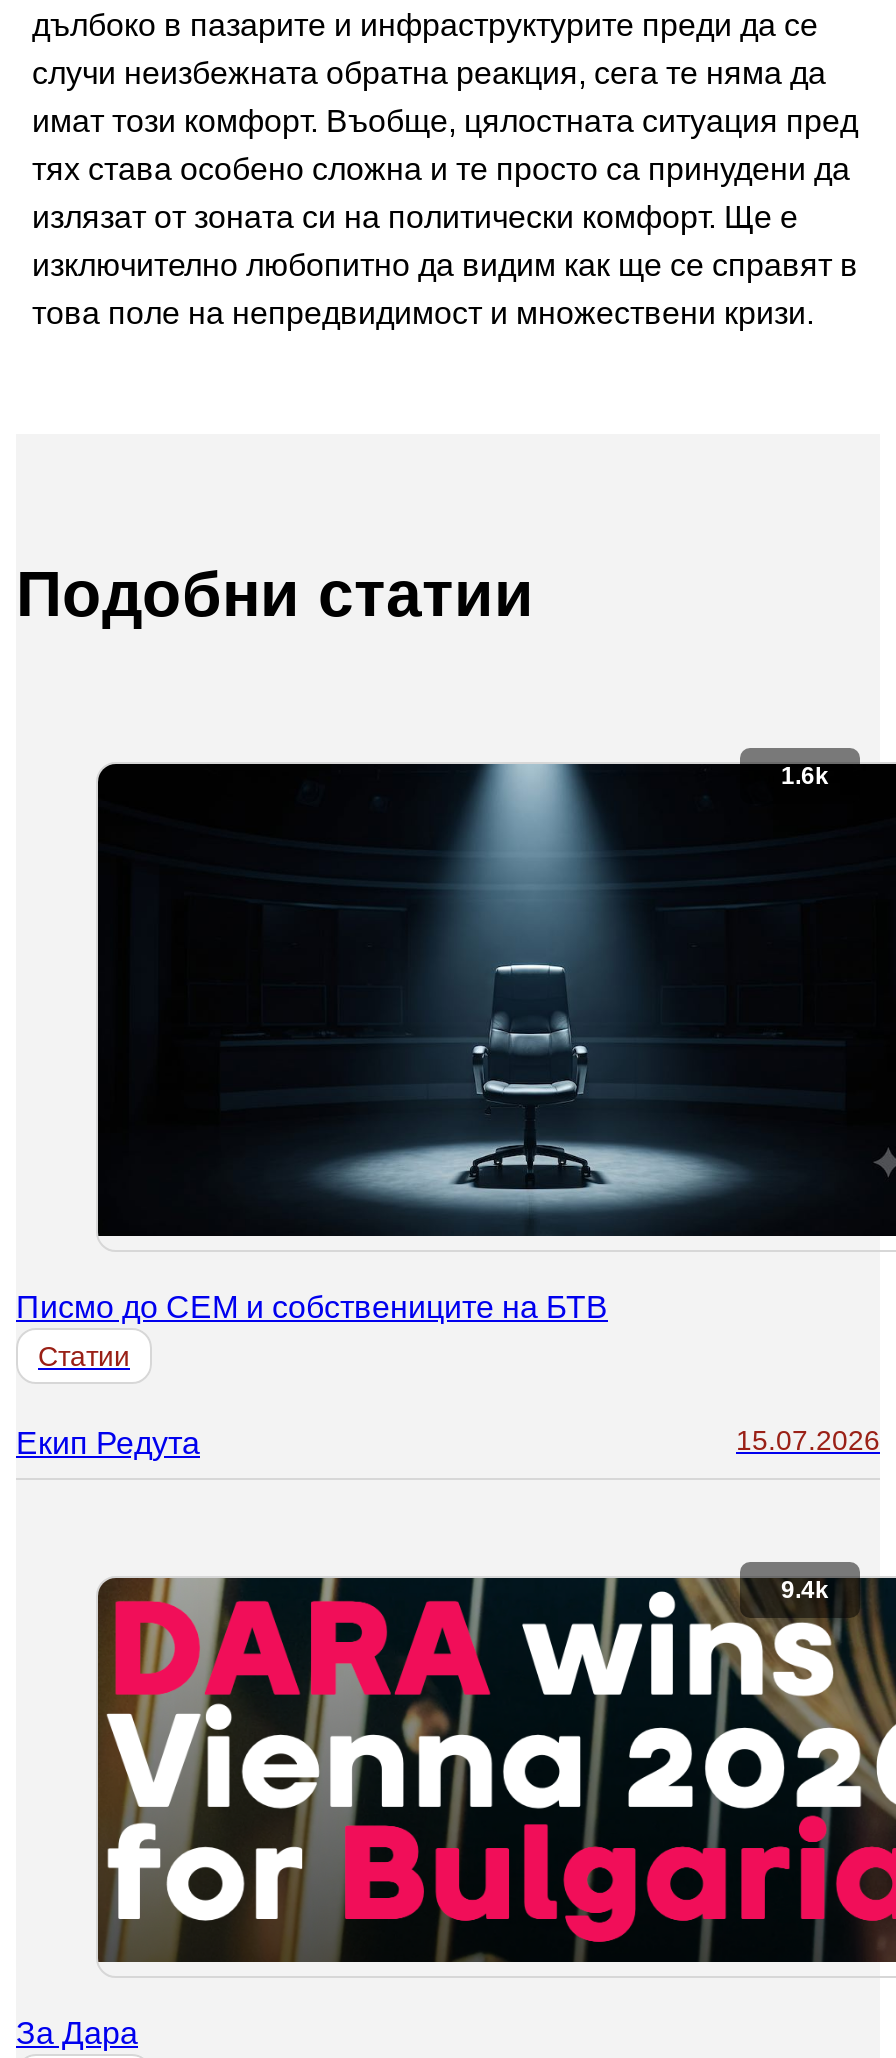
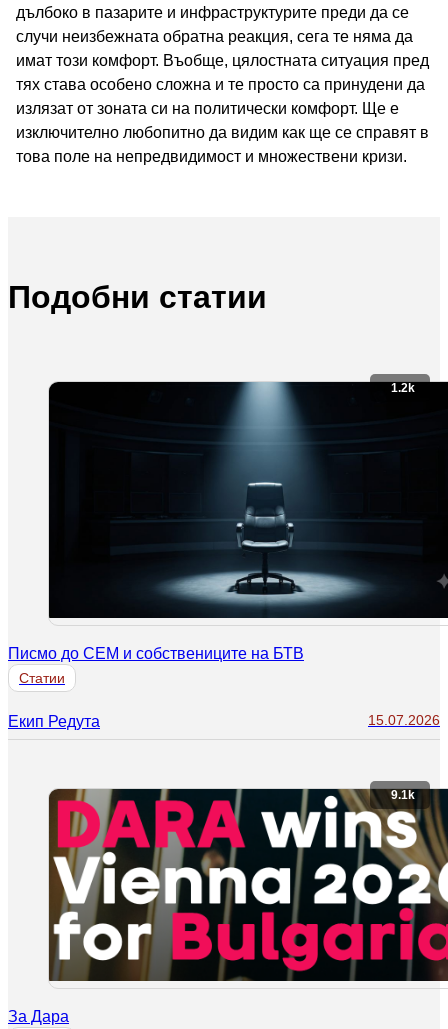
[781,762,829,790] 1.6k -> [390,381,414,395] 1.2k
[781,1575,829,1603] 9.4k -> [390,788,414,802] 9.1k

